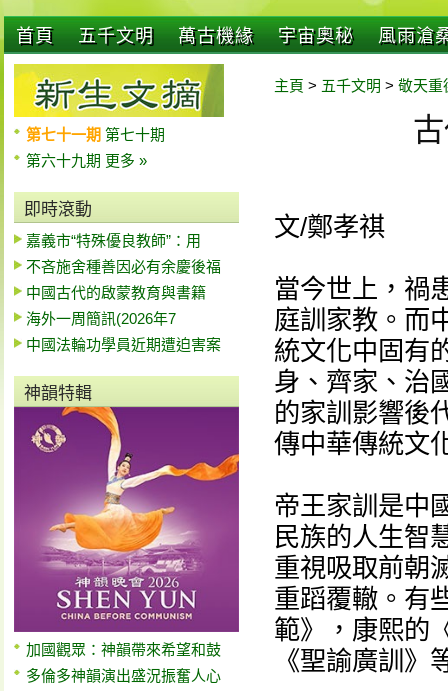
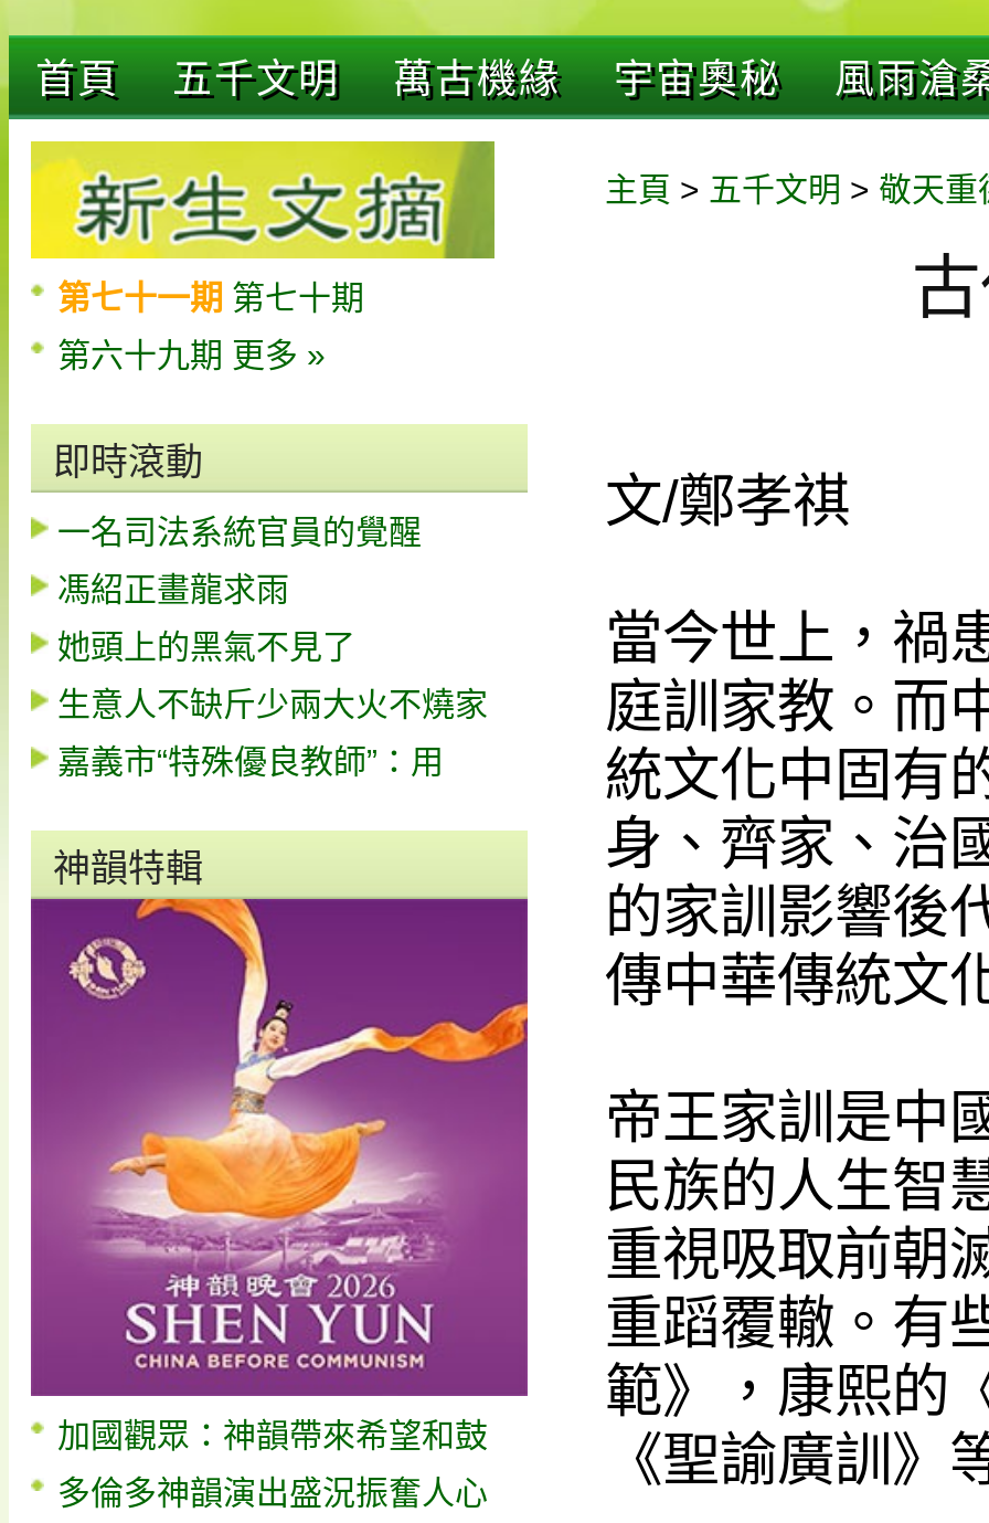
moved [26,232,201,249] -> [57,742,444,780]: 嘉義市“特殊優良教師”：用
none -> [57,512,488,722] 一名司法系統官員的覺醒 | 馮紹正畫龍求雨 | 她頭上的黑氣不見了 | 生意人不缺斤少兩大火不燒家
[26,258,221,353] 不吝施舍種善因必有余慶後福 | 中國古代的啟蒙教育與書籍 | 海外一周簡訊(2026年7 | 中國法輪功學員近期遭迫害案 -> none

